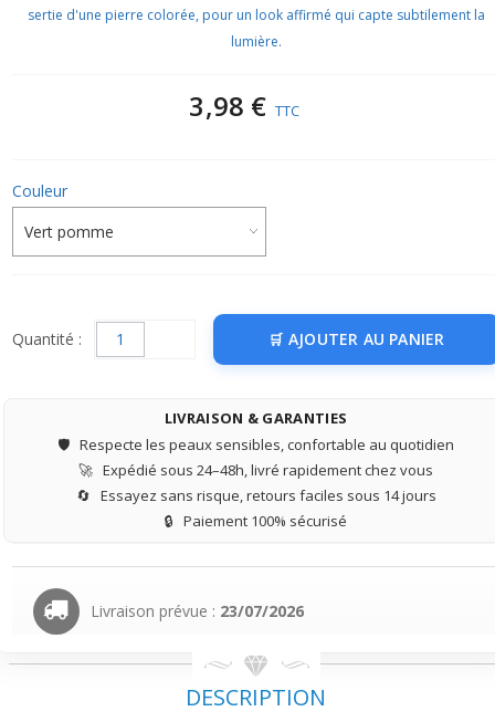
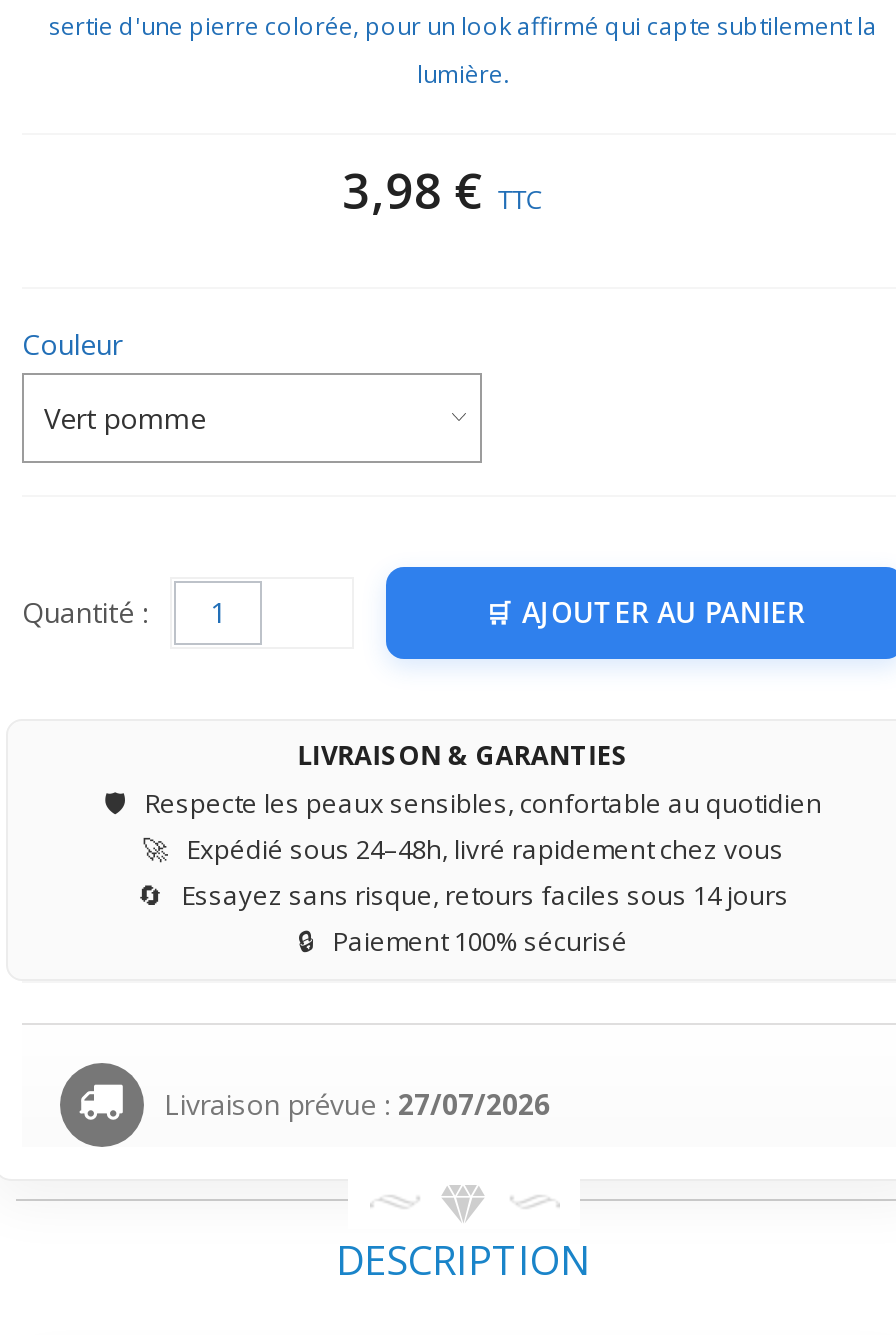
[91,600,304,621] Livraison prévue : 23/07/2026 -> [164,1085,550,1123] Livraison prévue : 27/07/2026

